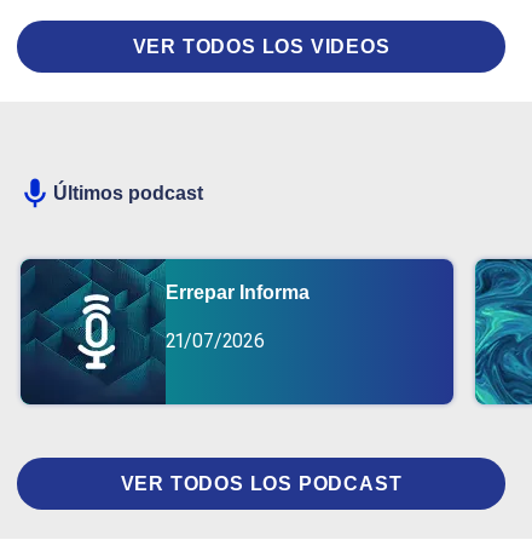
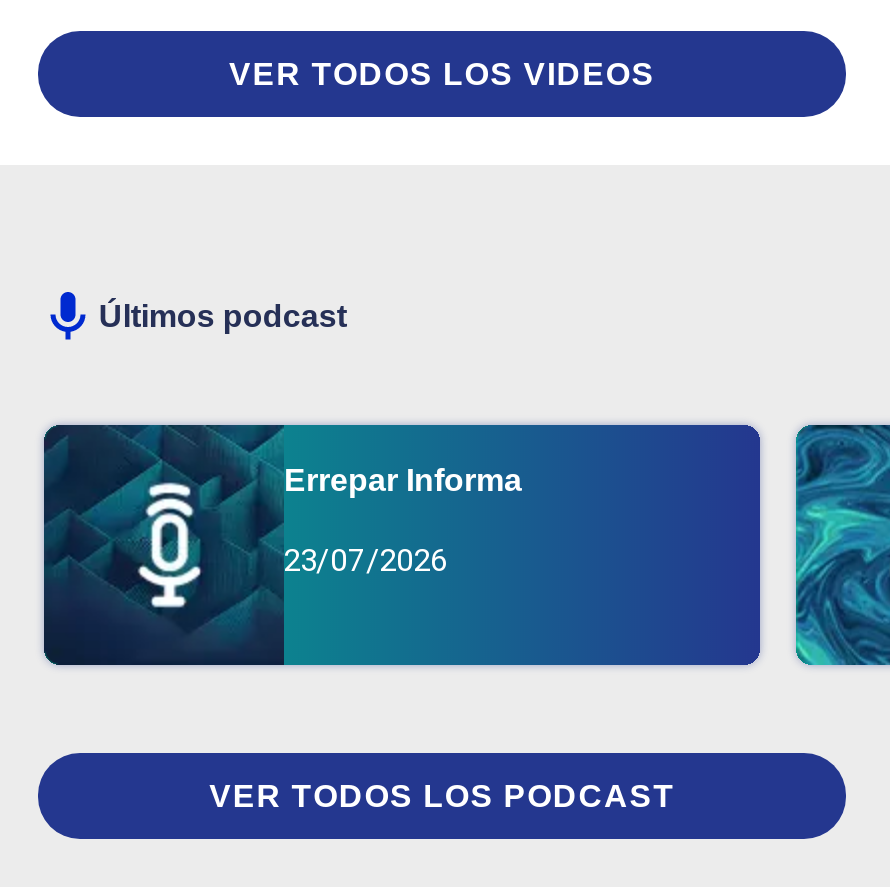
[166,329,265,352] 21/07/2026 -> [284,541,450,579] 23/07/2026

